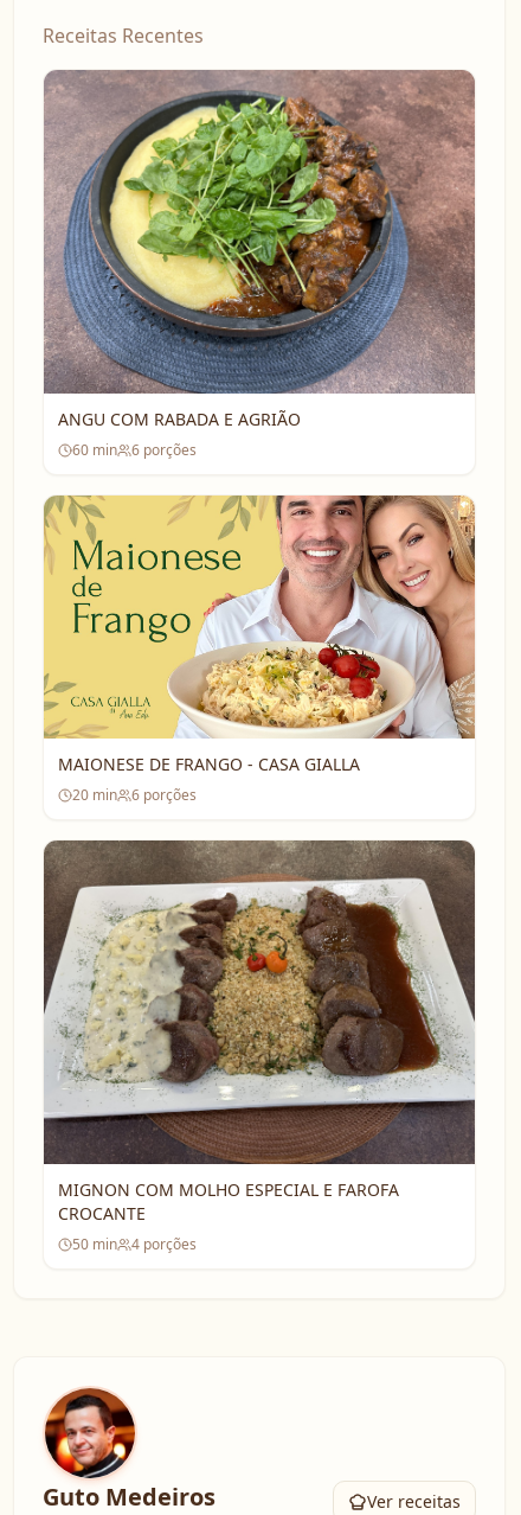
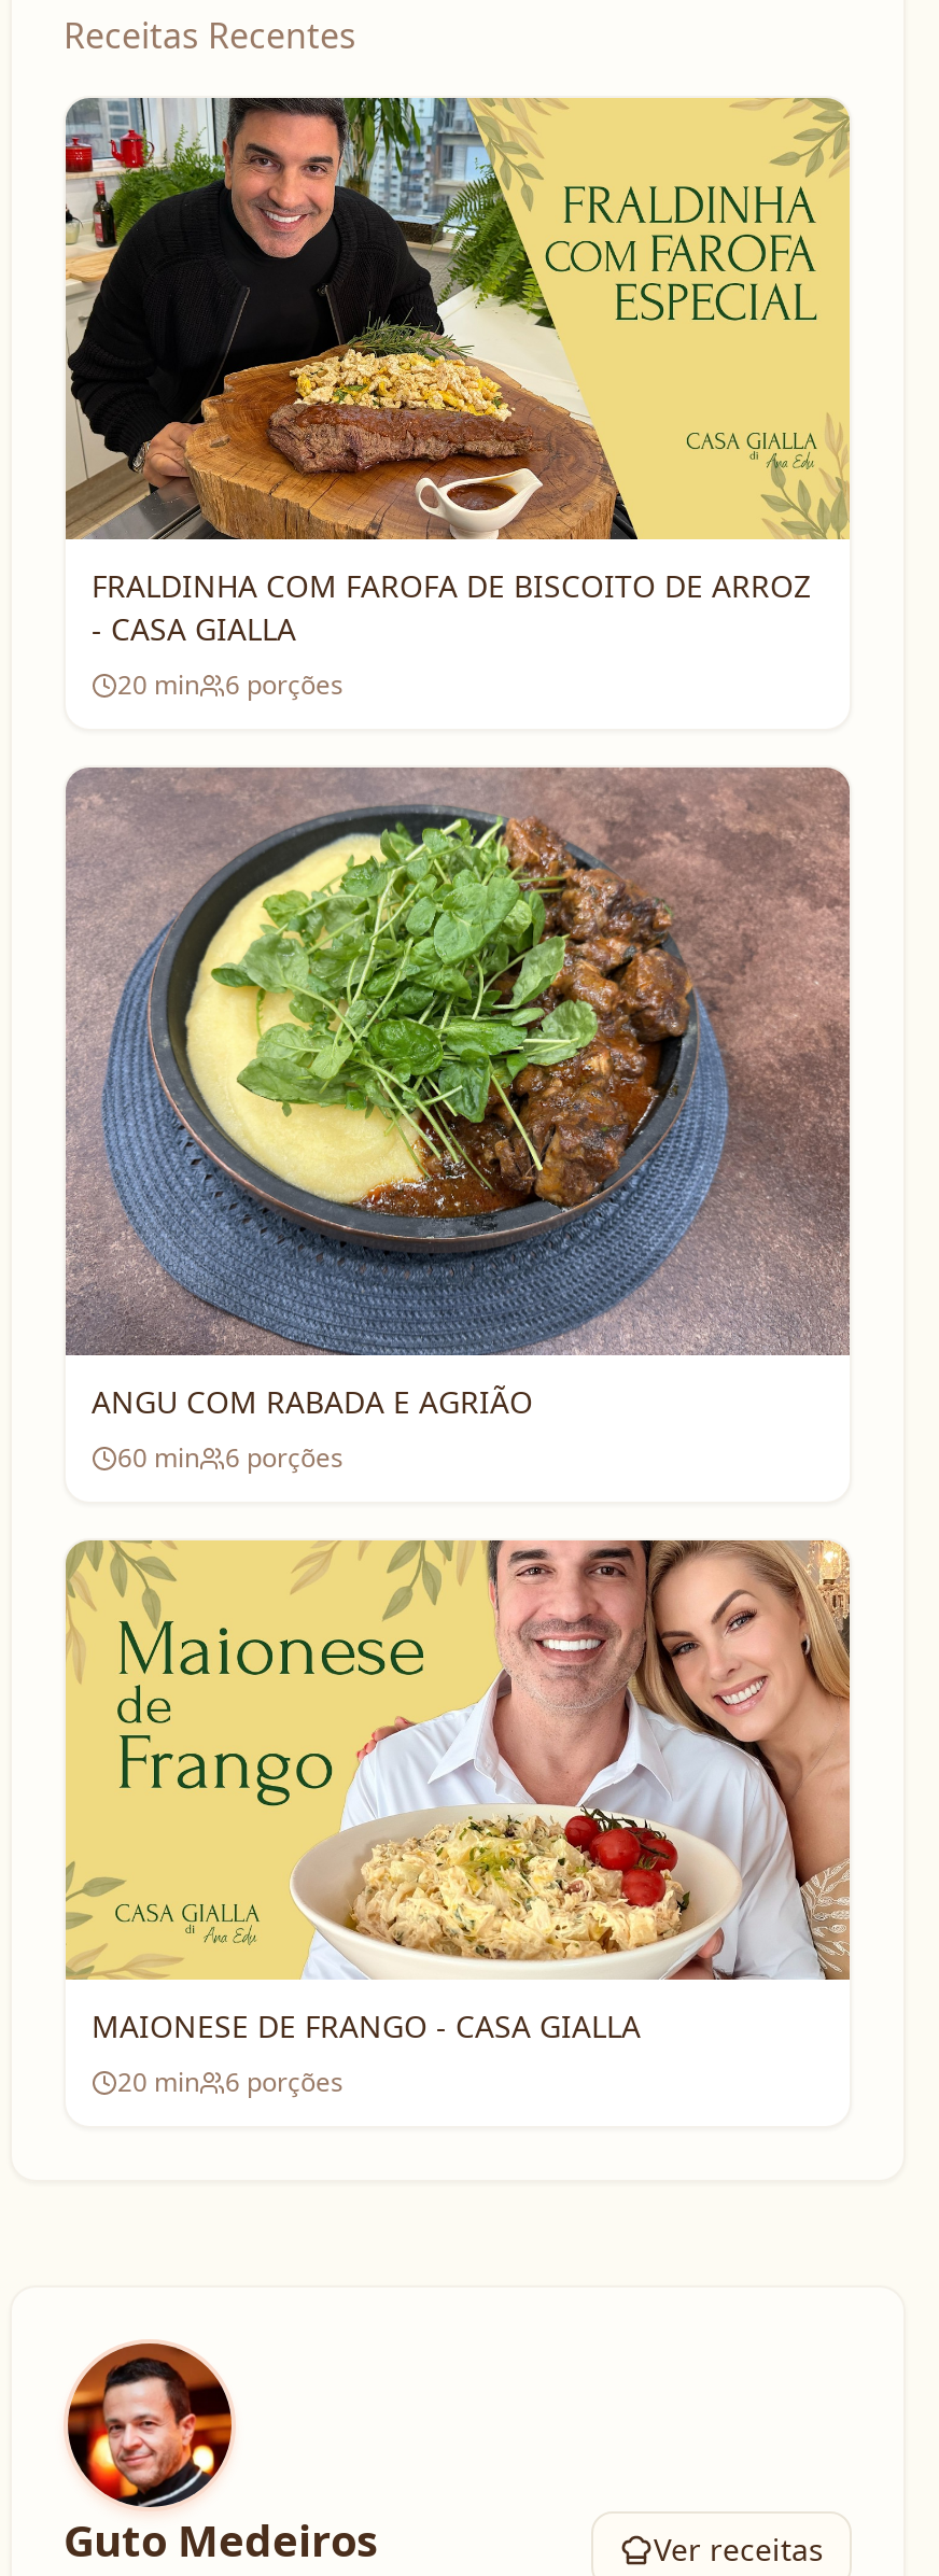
none -> [66,96,852,703] [image] | FRALDINHA COM FAROFA DE BISCOITO DE ARROZ | - CASA GIALLA | 20 min | 6 porções
moved [43,69,476,805] -> [64,765,852,2101]: [image] | ANGU COM RABADA E AGRIÃO | 60 min | 6 porções | MAIONESE DE FRANGO - CASA GIALLA | 20 min | 6 porções
[43,839,476,1254] [image] | MIGNON COM MOLHO ESPECIAL E FAROFA | CROCANTE | 50 min | 4 porções -> none

